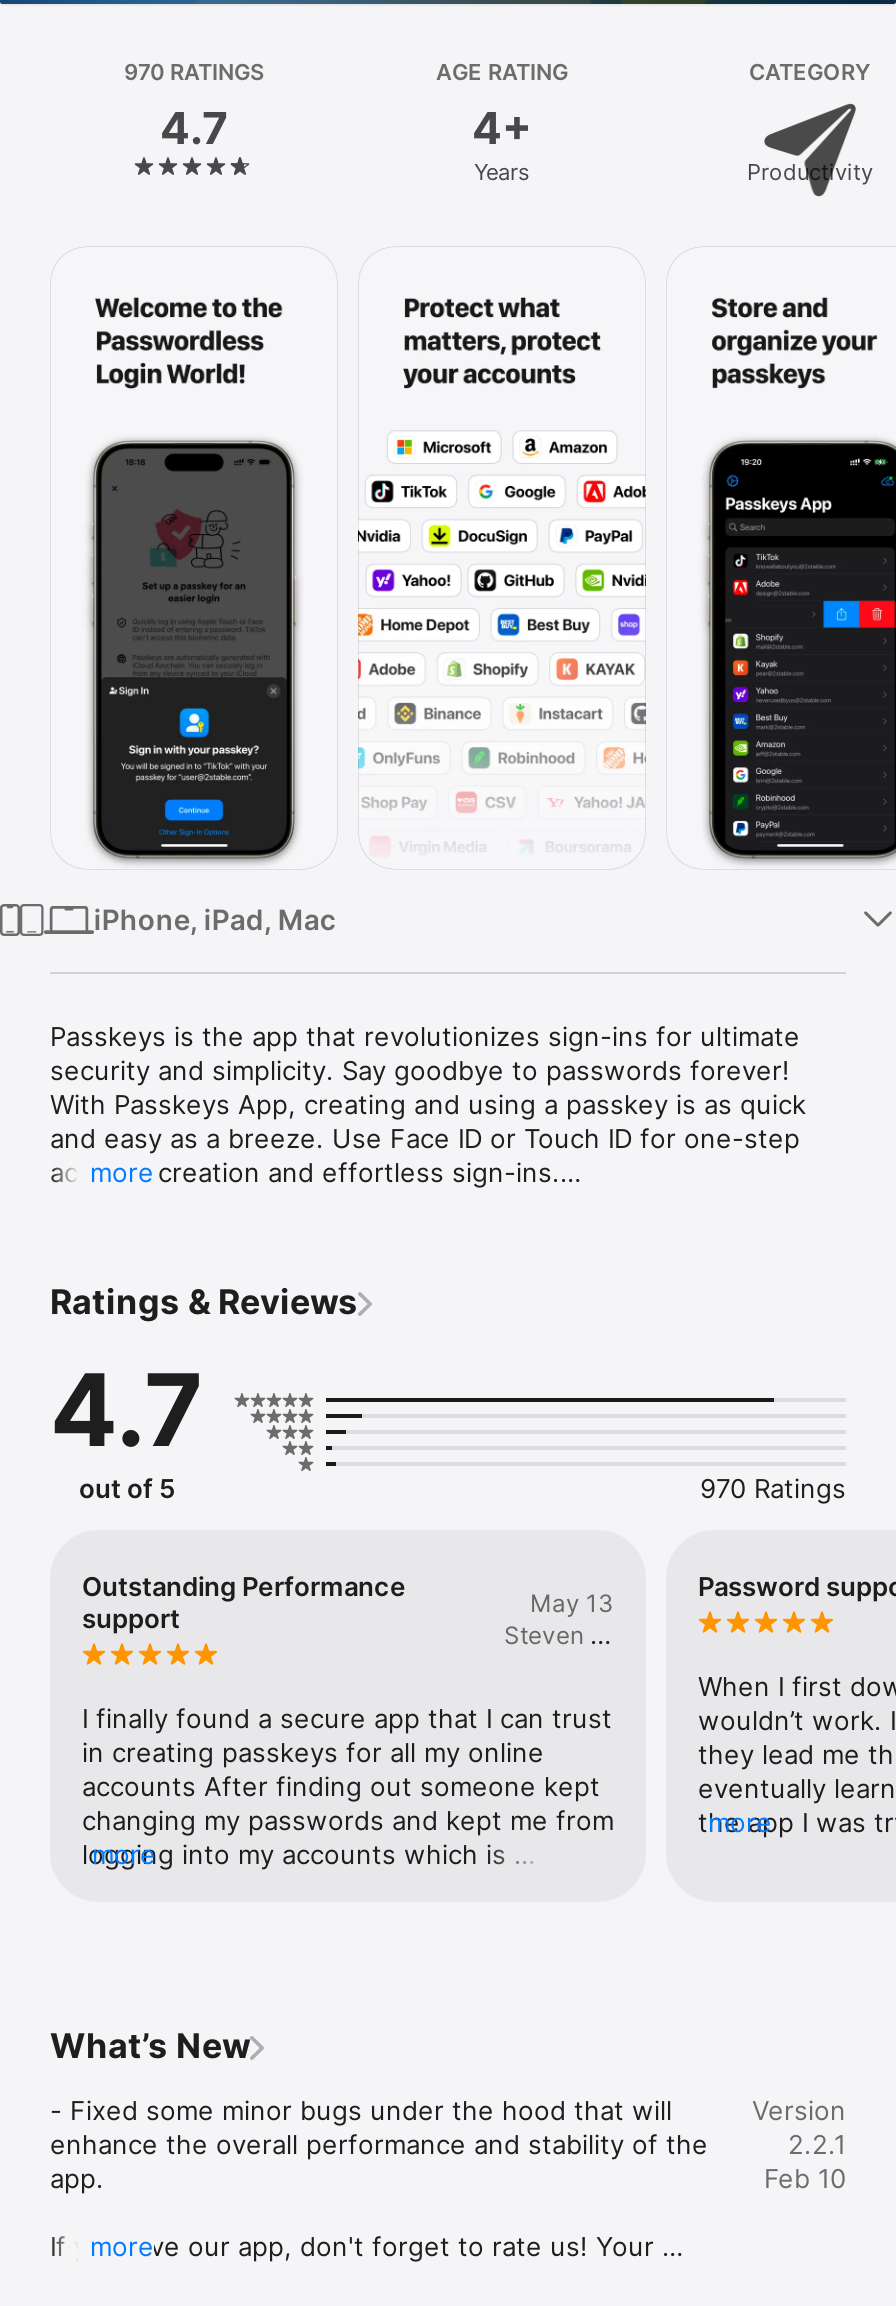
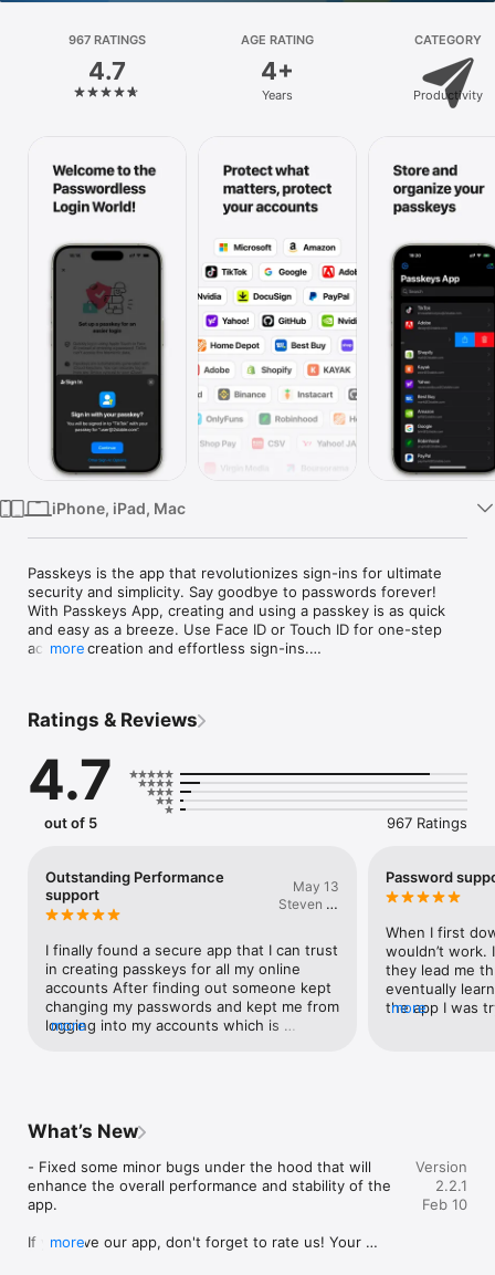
[124,58,264,86] 970 RATINGS -> [69,32,146,48] 967 RATINGS
[700,1472,846,1504] 970 Ratings -> [387,814,467,832] 967 Ratings

